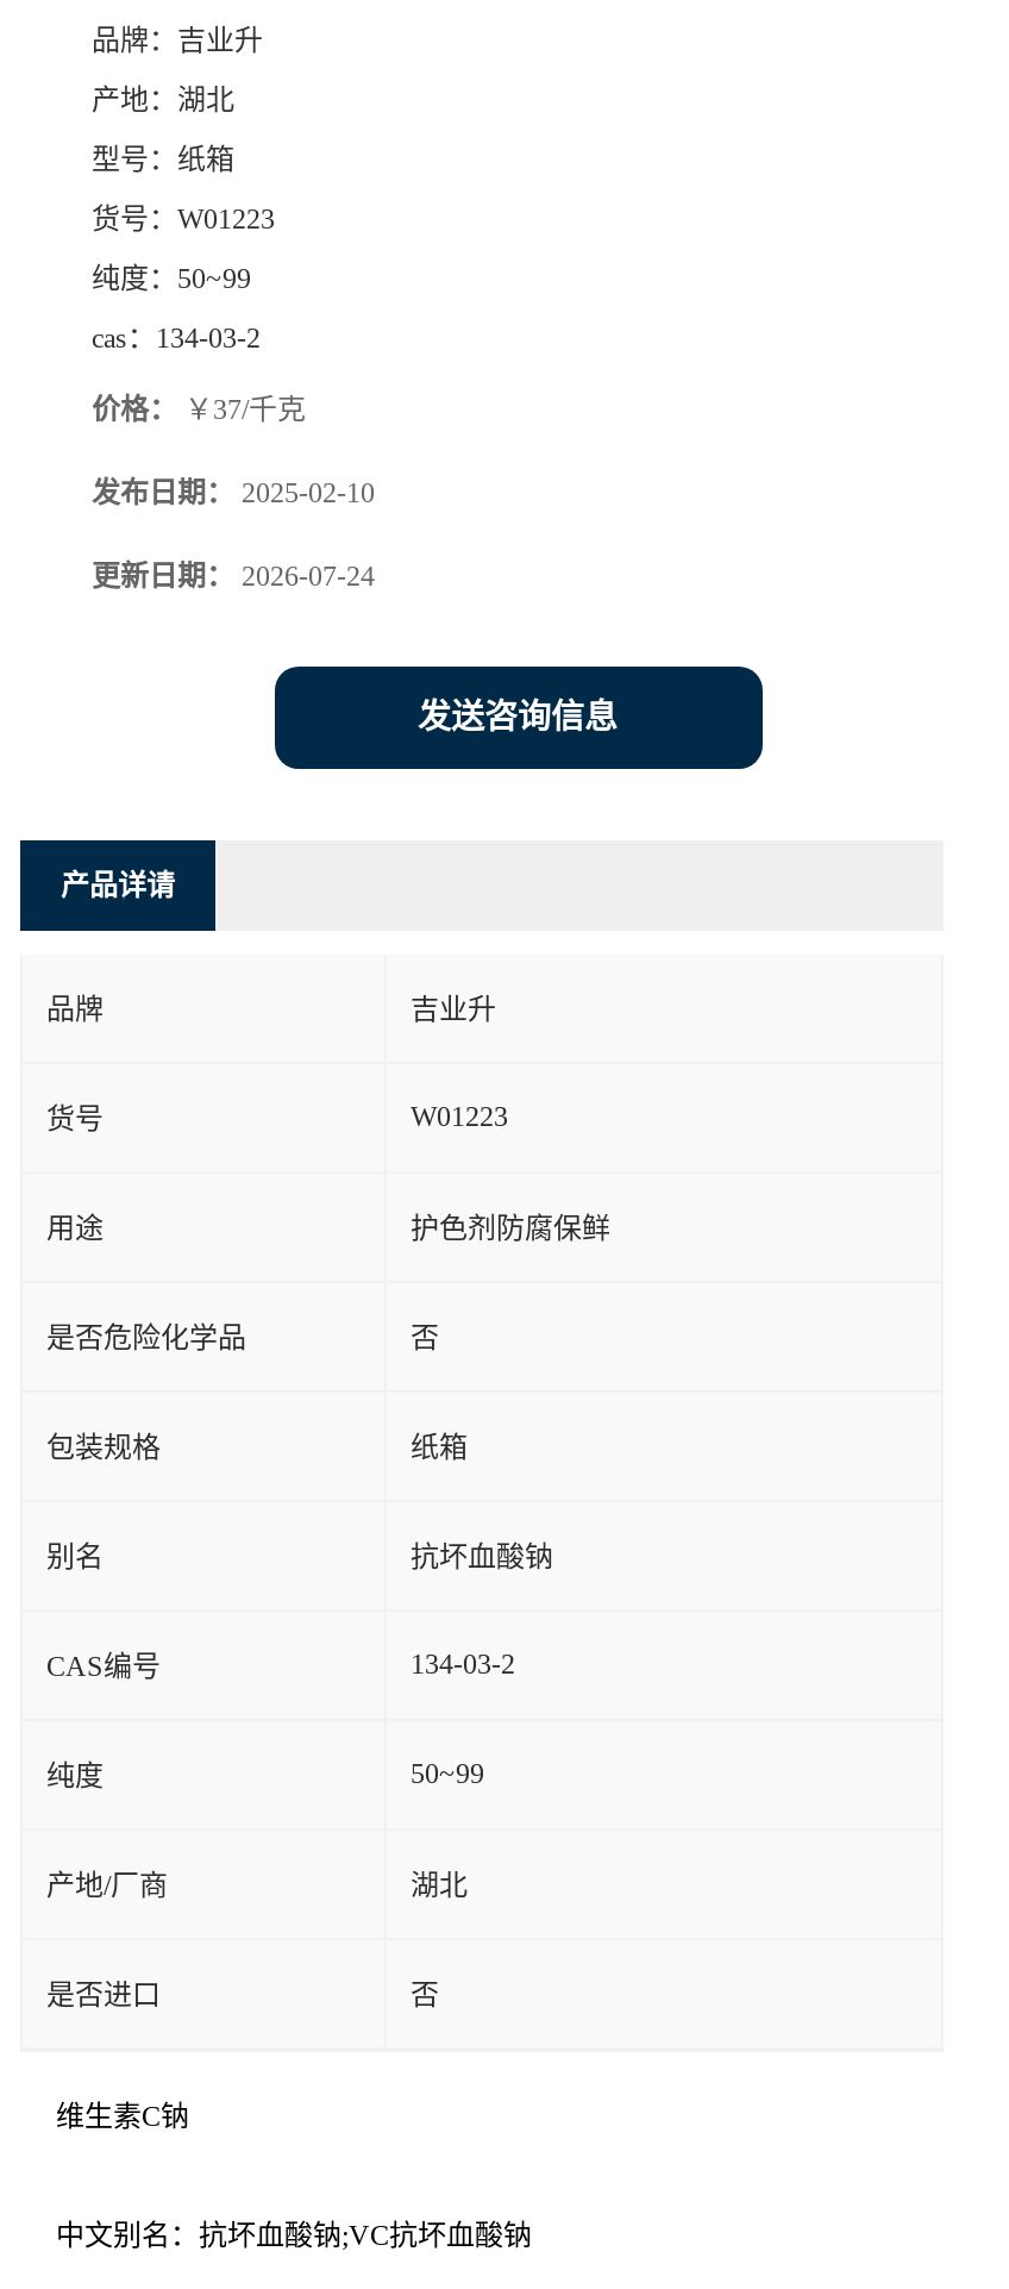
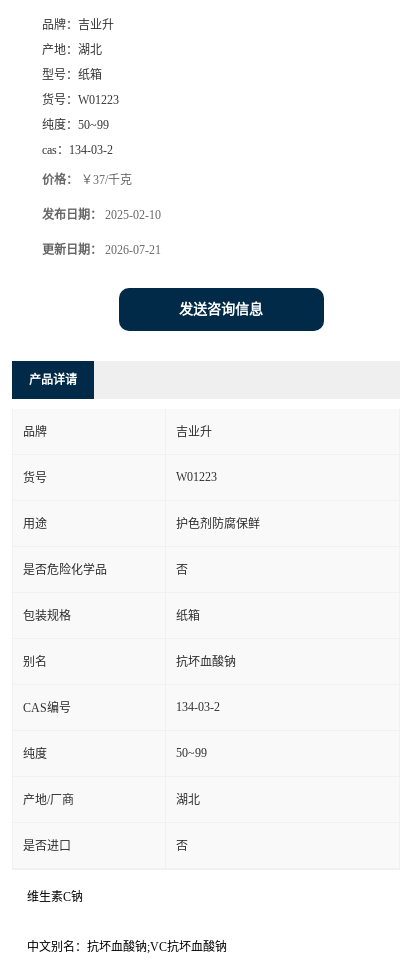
[92,560,375,593] 更新日期：2026-07-24 -> [42,243,161,257] 更新日期：2026-07-21

